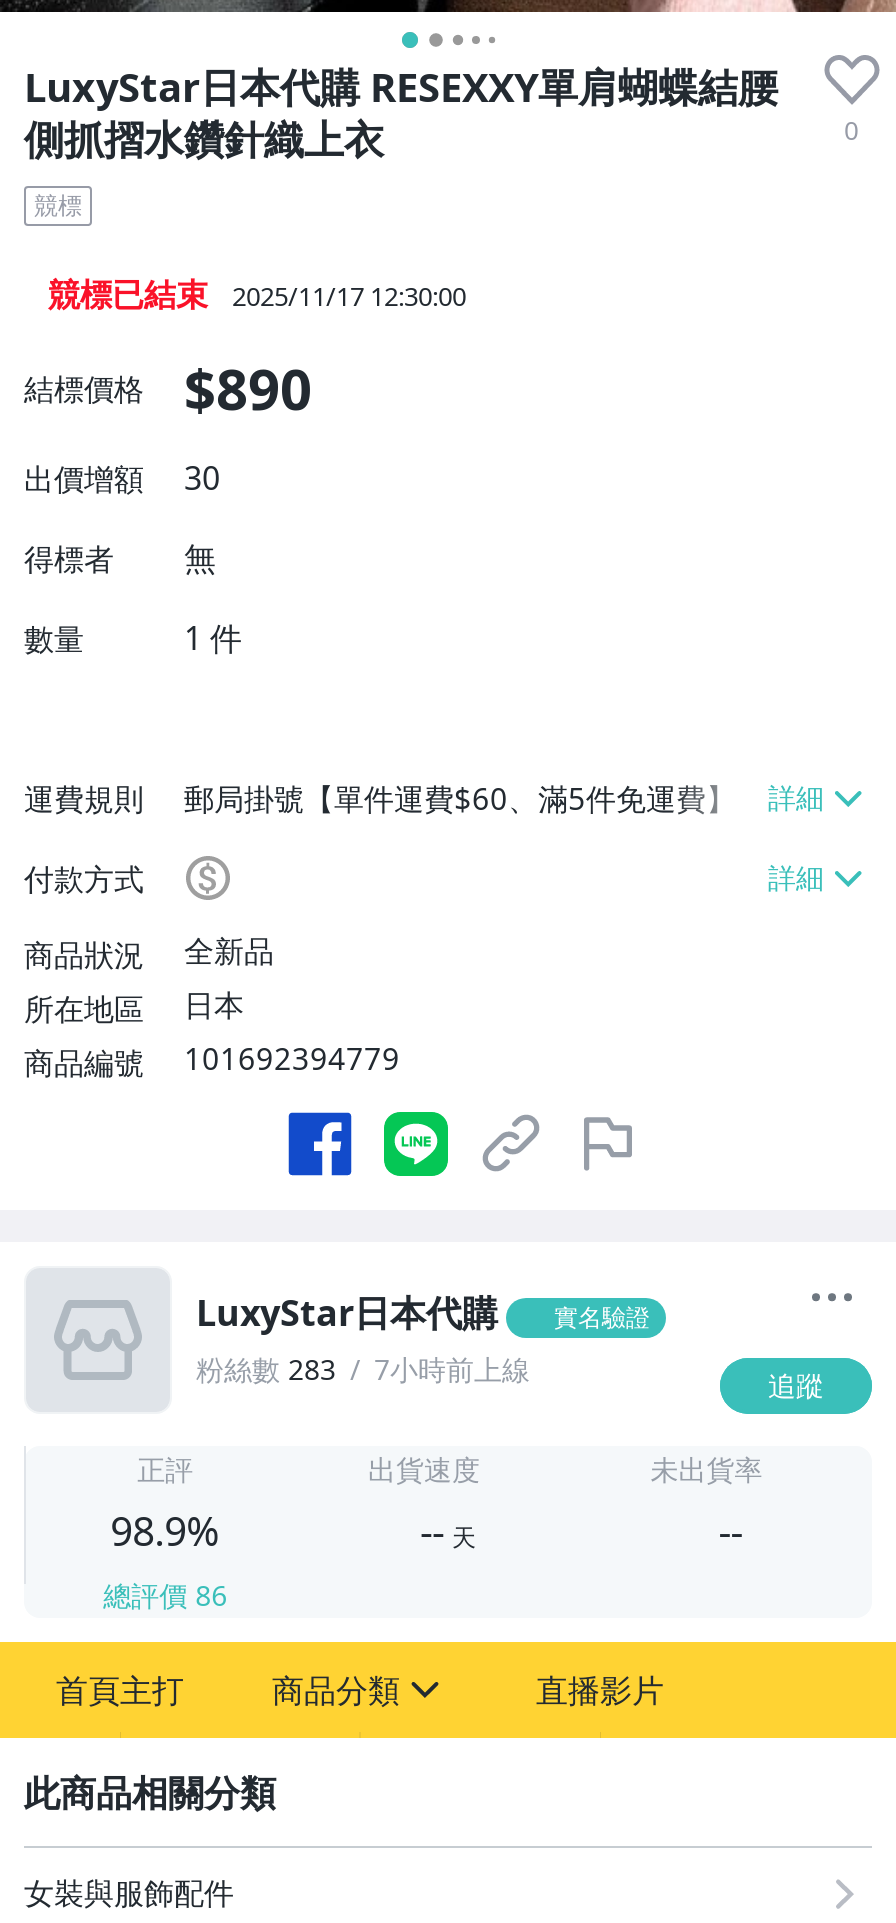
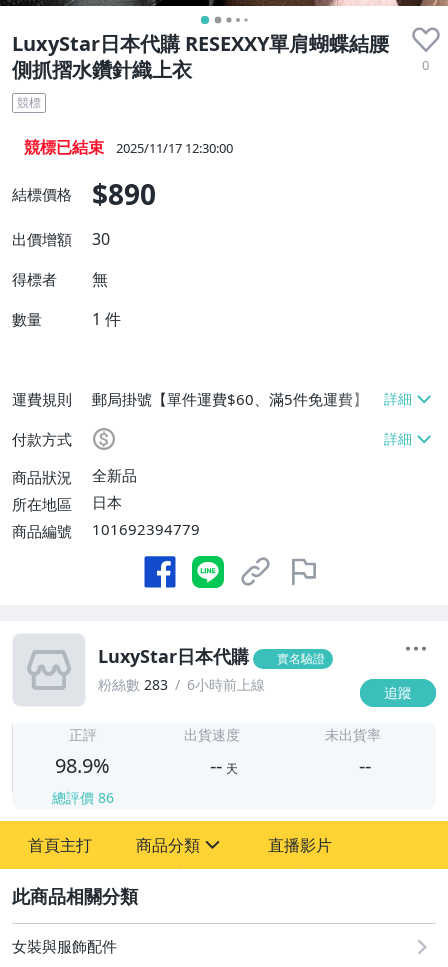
[196,1351,530,1389] 粉絲數 283 7小時前上線 -> [98,675,265,694] 粉絲數 283 6小時前上線

